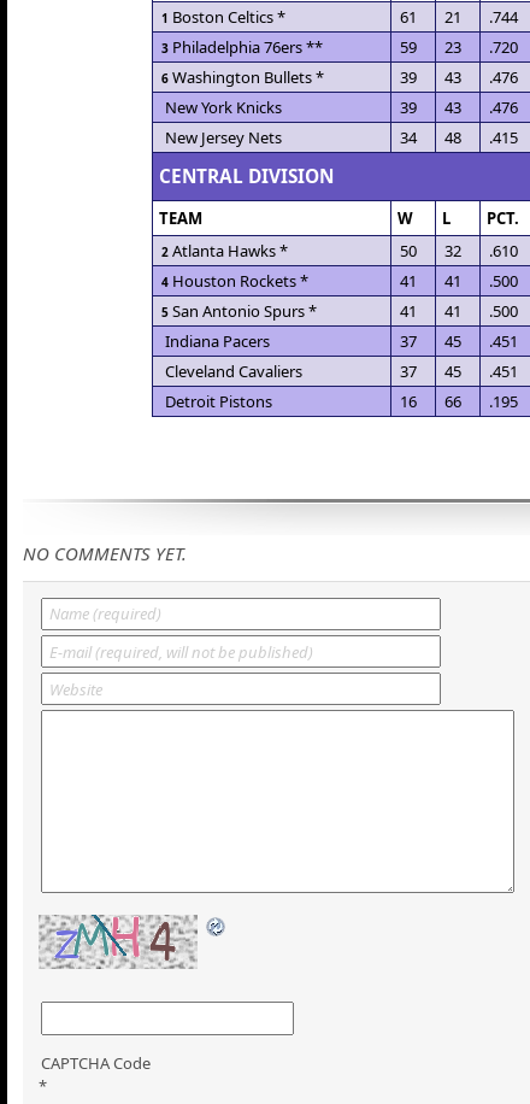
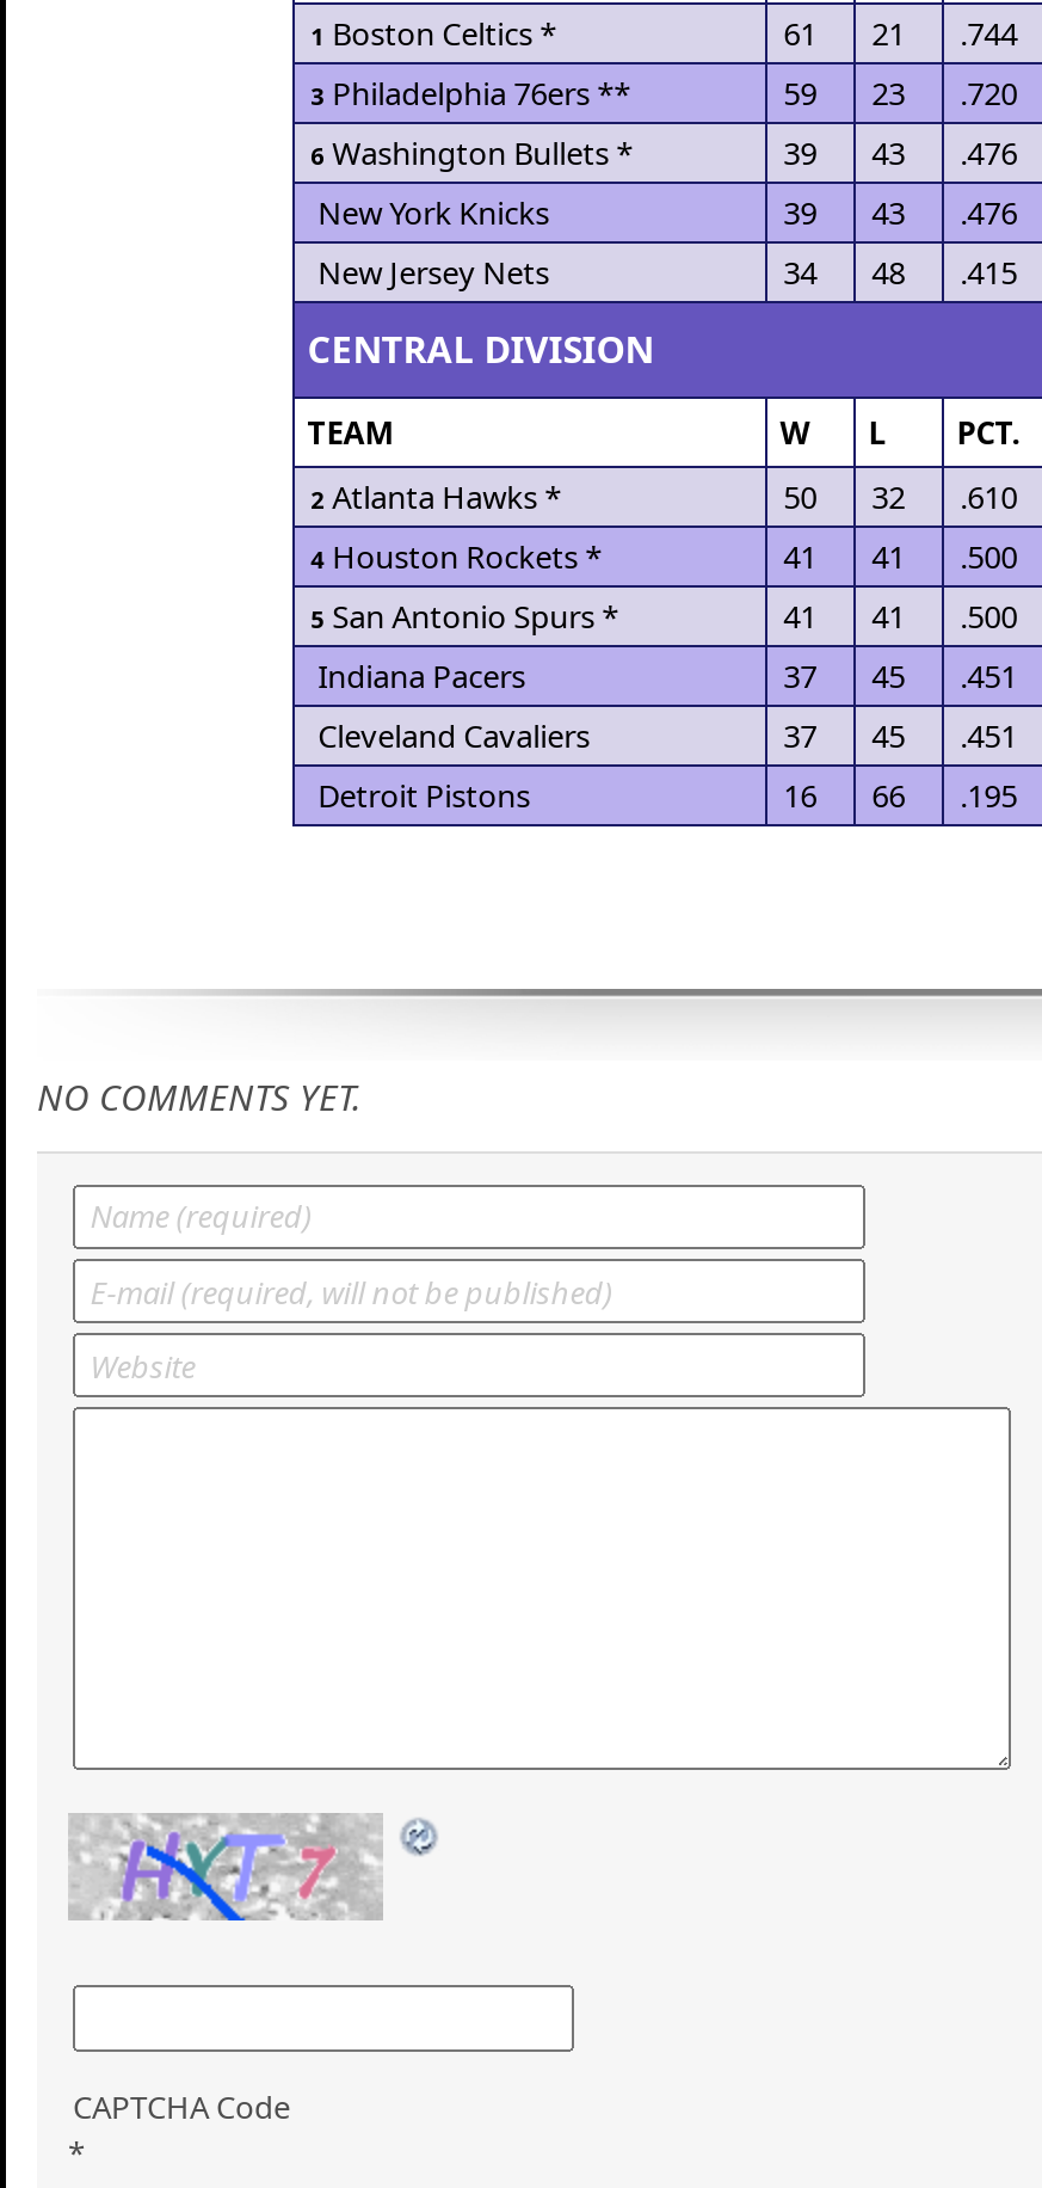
[41,915,196,969] [image] -> [101,1815,381,1923] [image]

